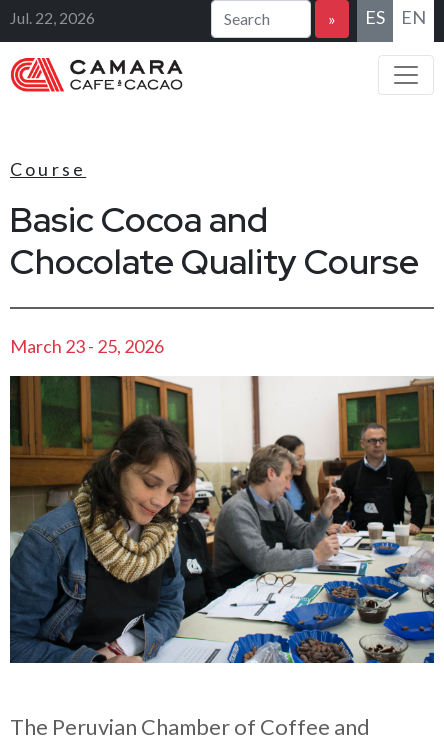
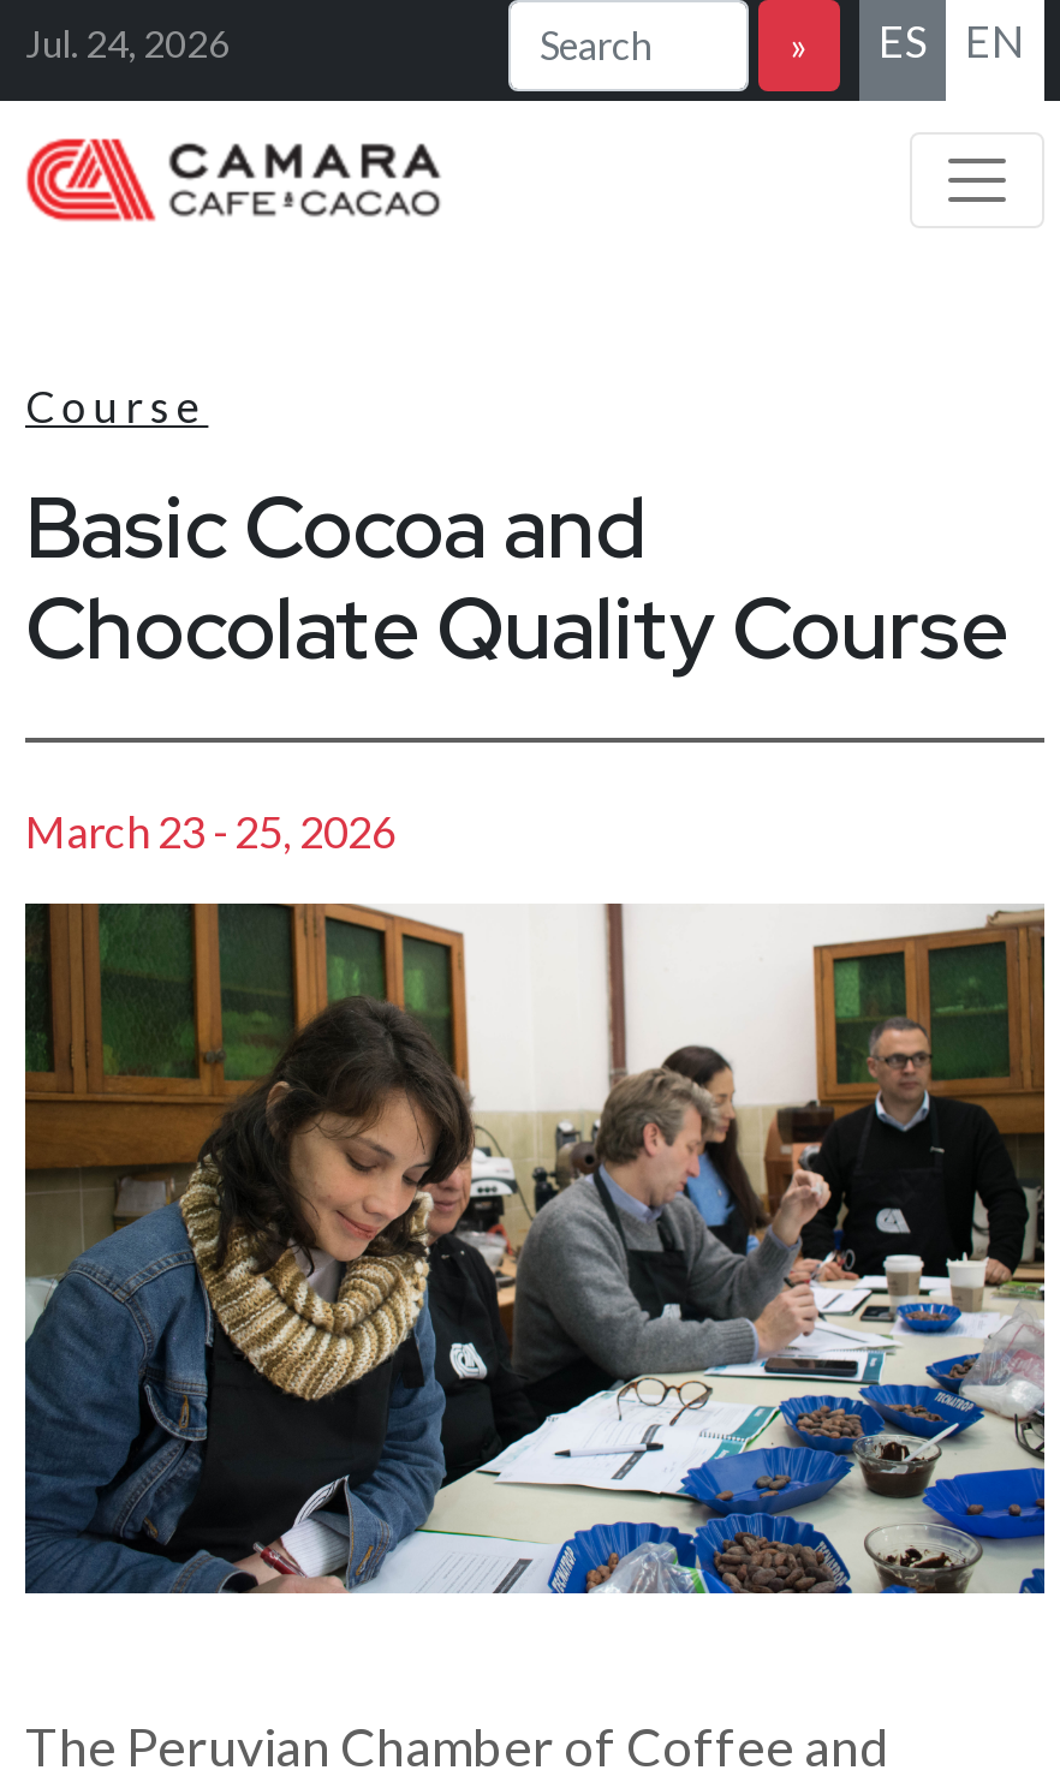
[10,8,95,27] Jul. 22, 2026 -> [25,19,230,65] Jul. 24, 2026

